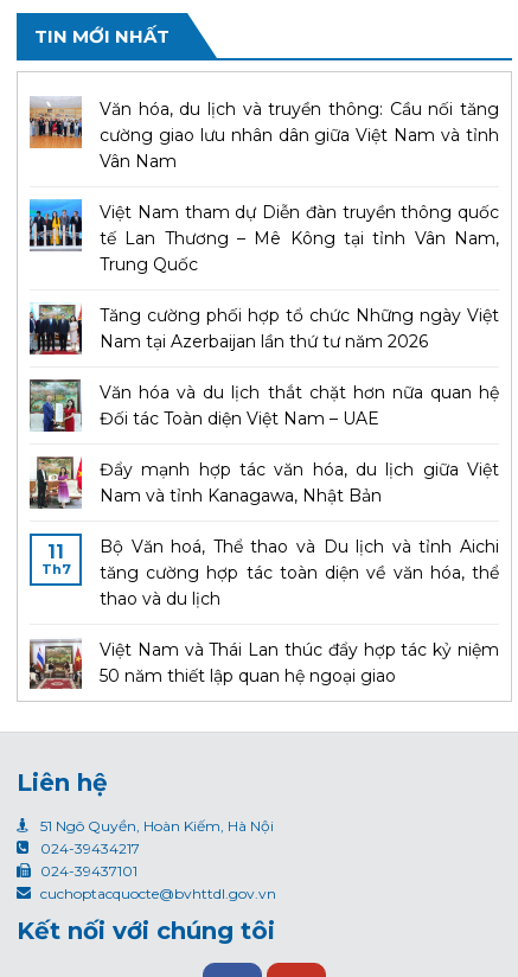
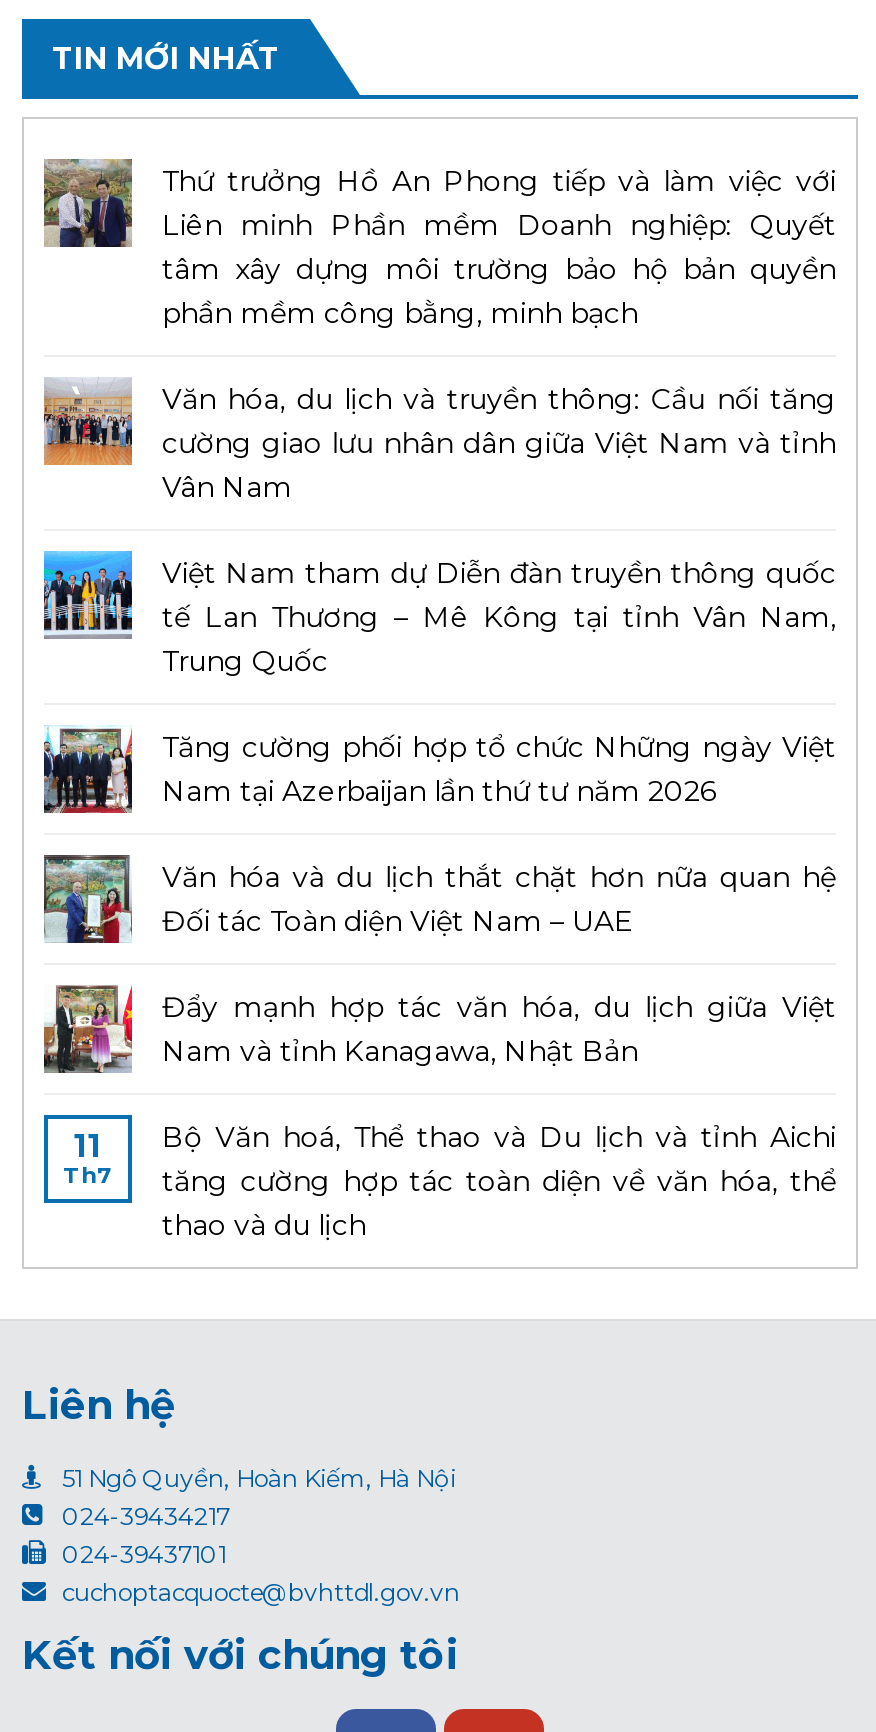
none -> [44,157,836,330] [image] | Thứ trưởng Hồ An Phong tiếp và làm việc với | Liên minh Phần mềm Doanh nghiệp: Quyết | tâm xây dựng môi trường bảo hộ bản quyền | phần mềm công bằng, minh bạch
moved [27,96,499,609] -> [40,377,836,1242]: [image] | Văn hóa, du lịch và truyền thông: Cầu nối tăng | cường giao lưu nhân dân giữa Việt Nam và tỉnh | ... | tăng cường hợp tác toàn diện về văn hóa, thể | thao và du lịch
[28,639,499,690] [image] | Việt Nam và Thái Lan thúc đẩy hợp tác kỷ niệm | 50 năm thiết lập quan hệ ngoại giao -> none

